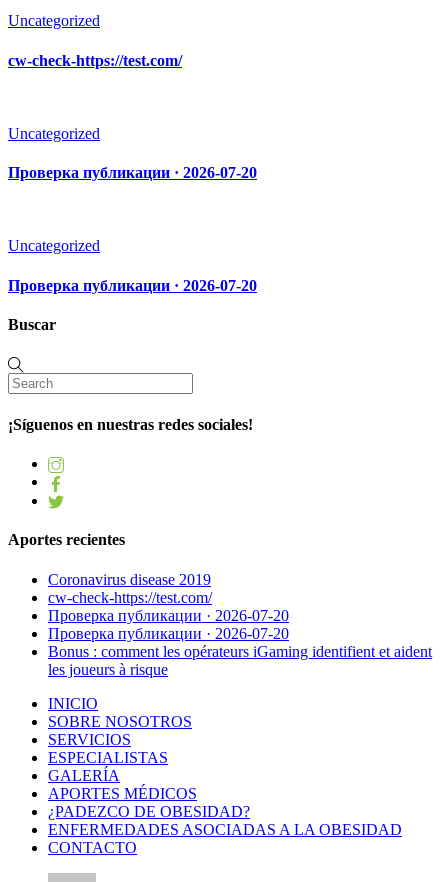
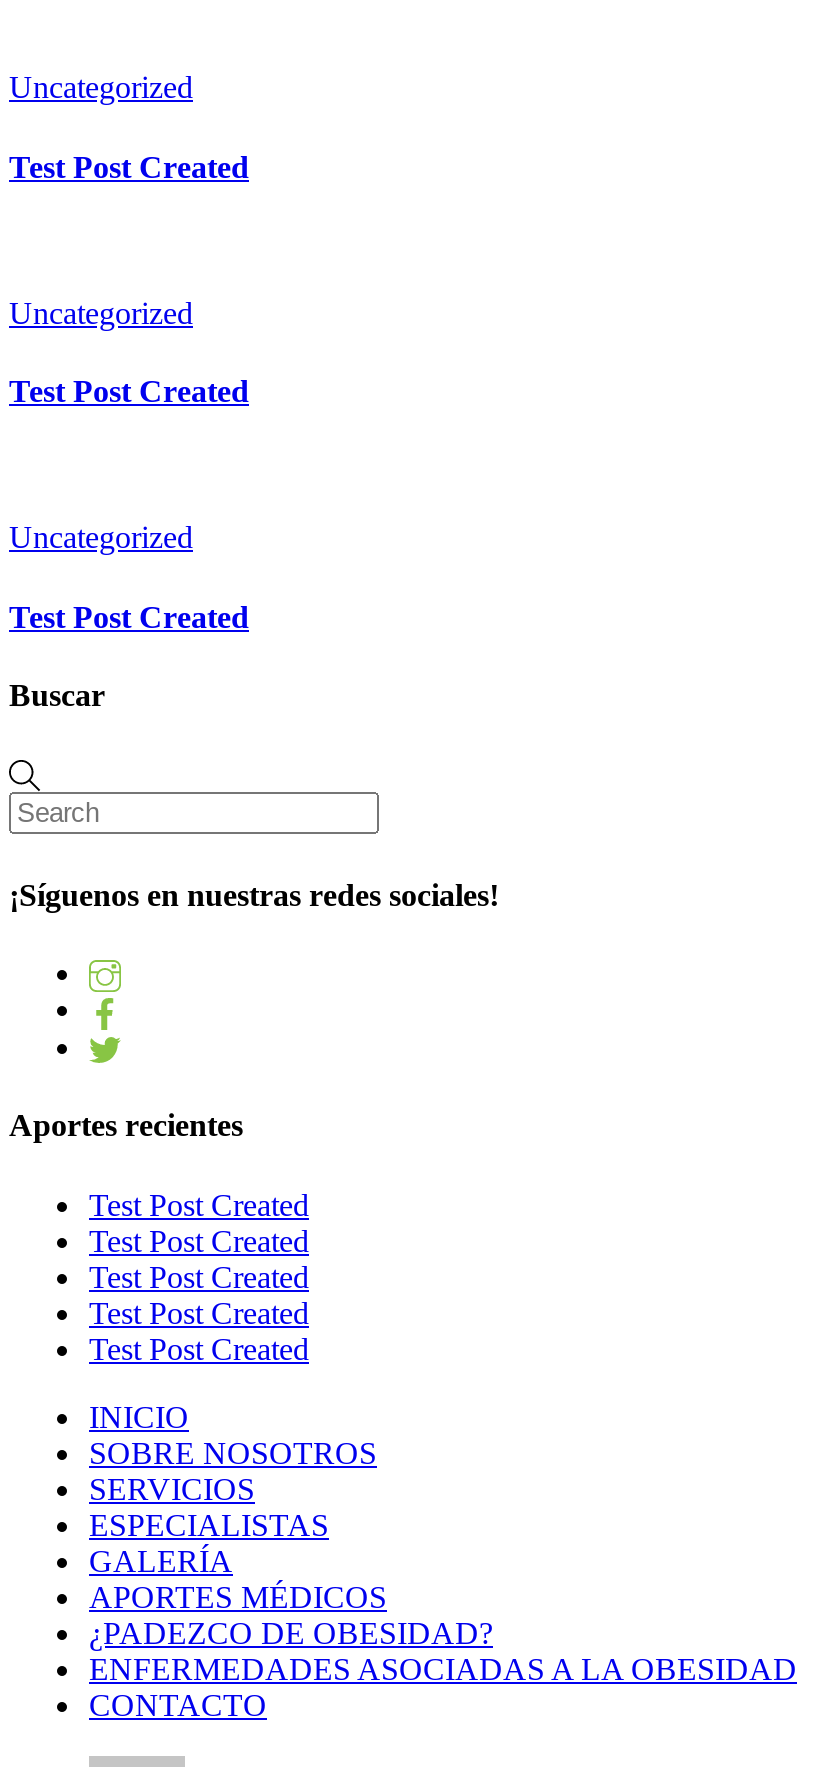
[8,51,182,68] cw-check-https://test.com/ -> [9,149,249,183] Test Post Created
[8,164,257,181] Проверка публикации · 2026-07-20 -> [9,374,249,408] Test Post Created
[8,277,257,294] Проверка публикации · 2026-07-20 -> [9,599,249,633] Test Post Created
[48,570,432,677] Coronavirus disease 2019 | cw-check-https://test.com/ | Проверка публикации · 2026-07-20 | Проверка публикации · 2026-07-20 | Bonus : comment les opérateurs iGaming identifient et aident | les joueurs à risque -> [89,1187,309,1365] Test Post Created | Test Post Created | Test Post Created | Test Post Created | Test Post Created

